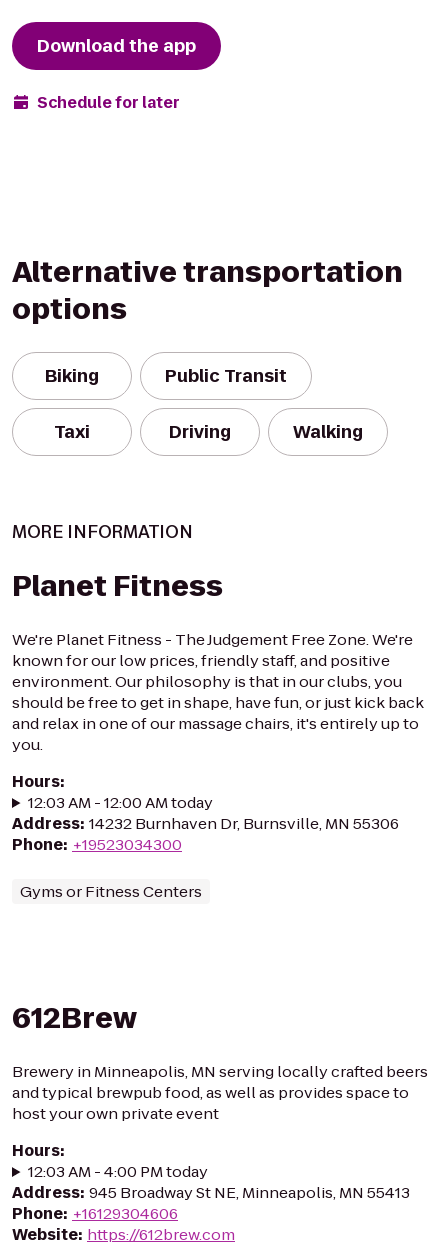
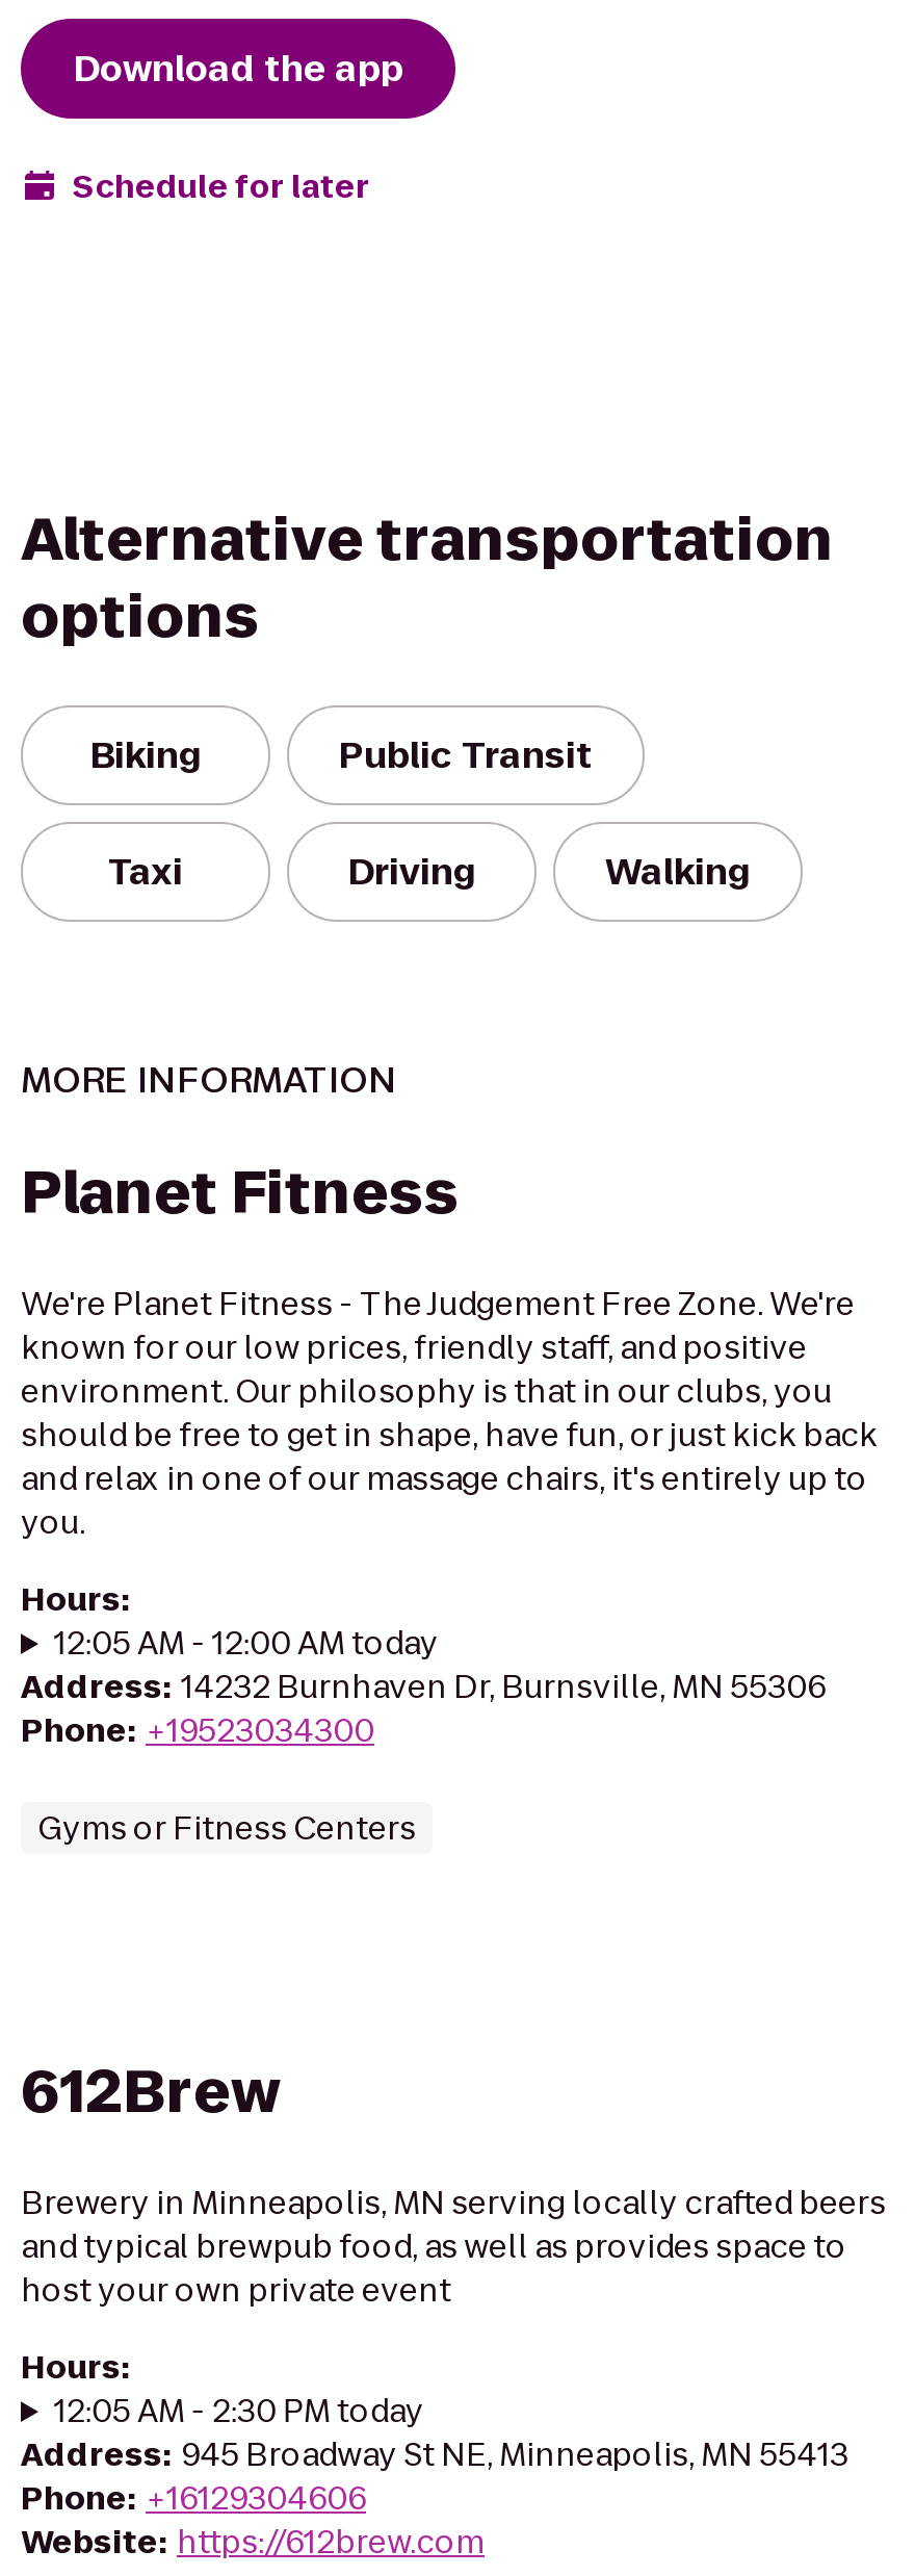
[28,792,213,813] 12:03 AM - 12:00 AM today -> [54,1621,439,1665] 12:05 AM - 12:00 AM today
[28,1161,208,1182] 12:03 AM - 4:00 PM today -> [54,2389,424,2432] 12:05 AM - 2:30 PM today

